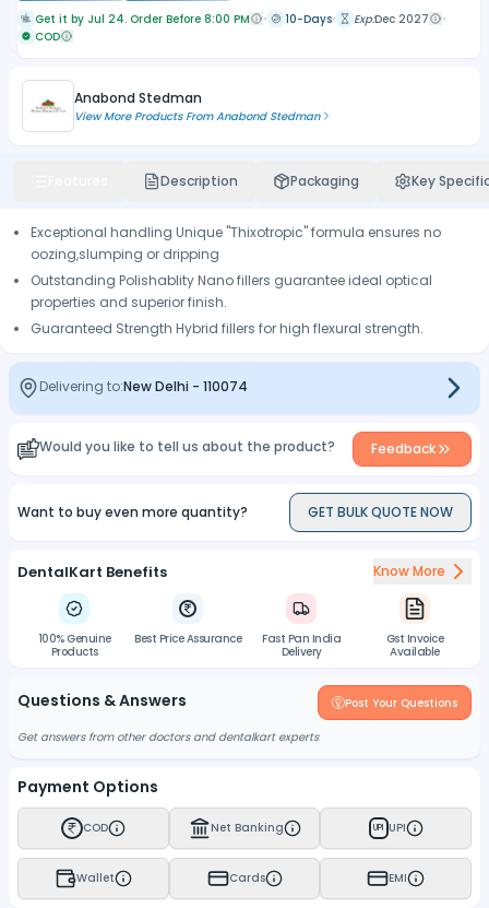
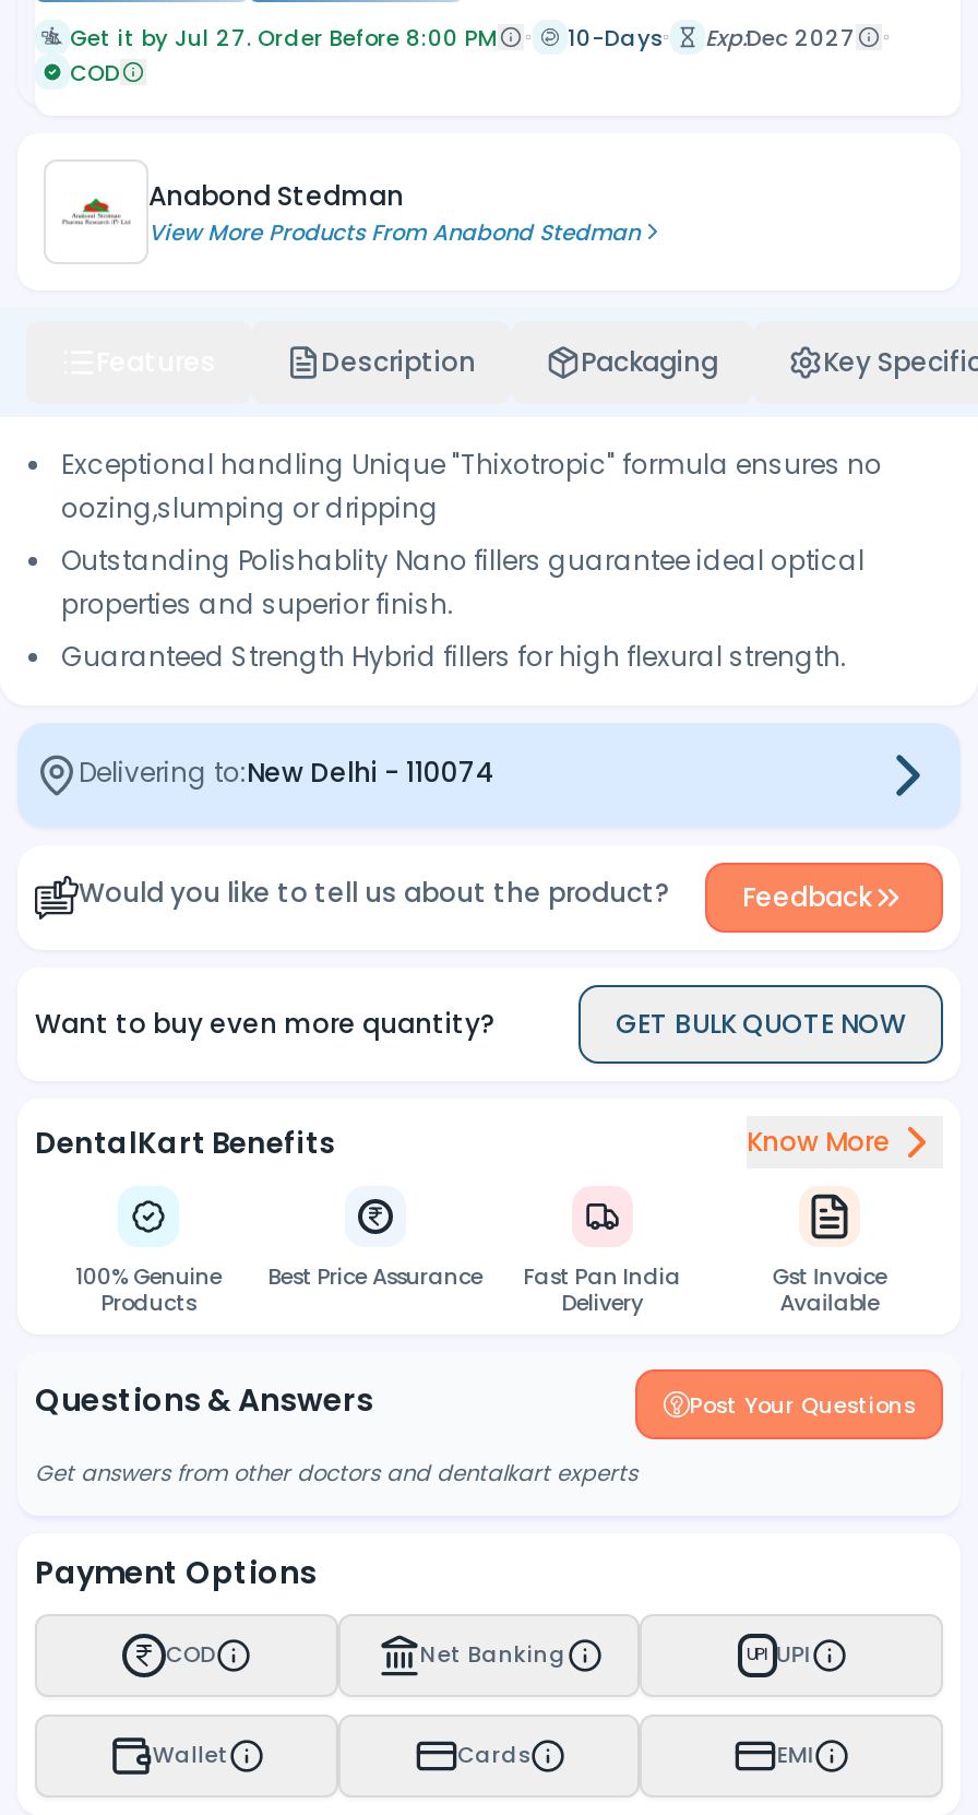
[35,10,250,27] Get it by Jul 24. Order Before 8:00 PM -> [70,21,498,54] Get it by Jul 27. Order Before 8:00 PM

